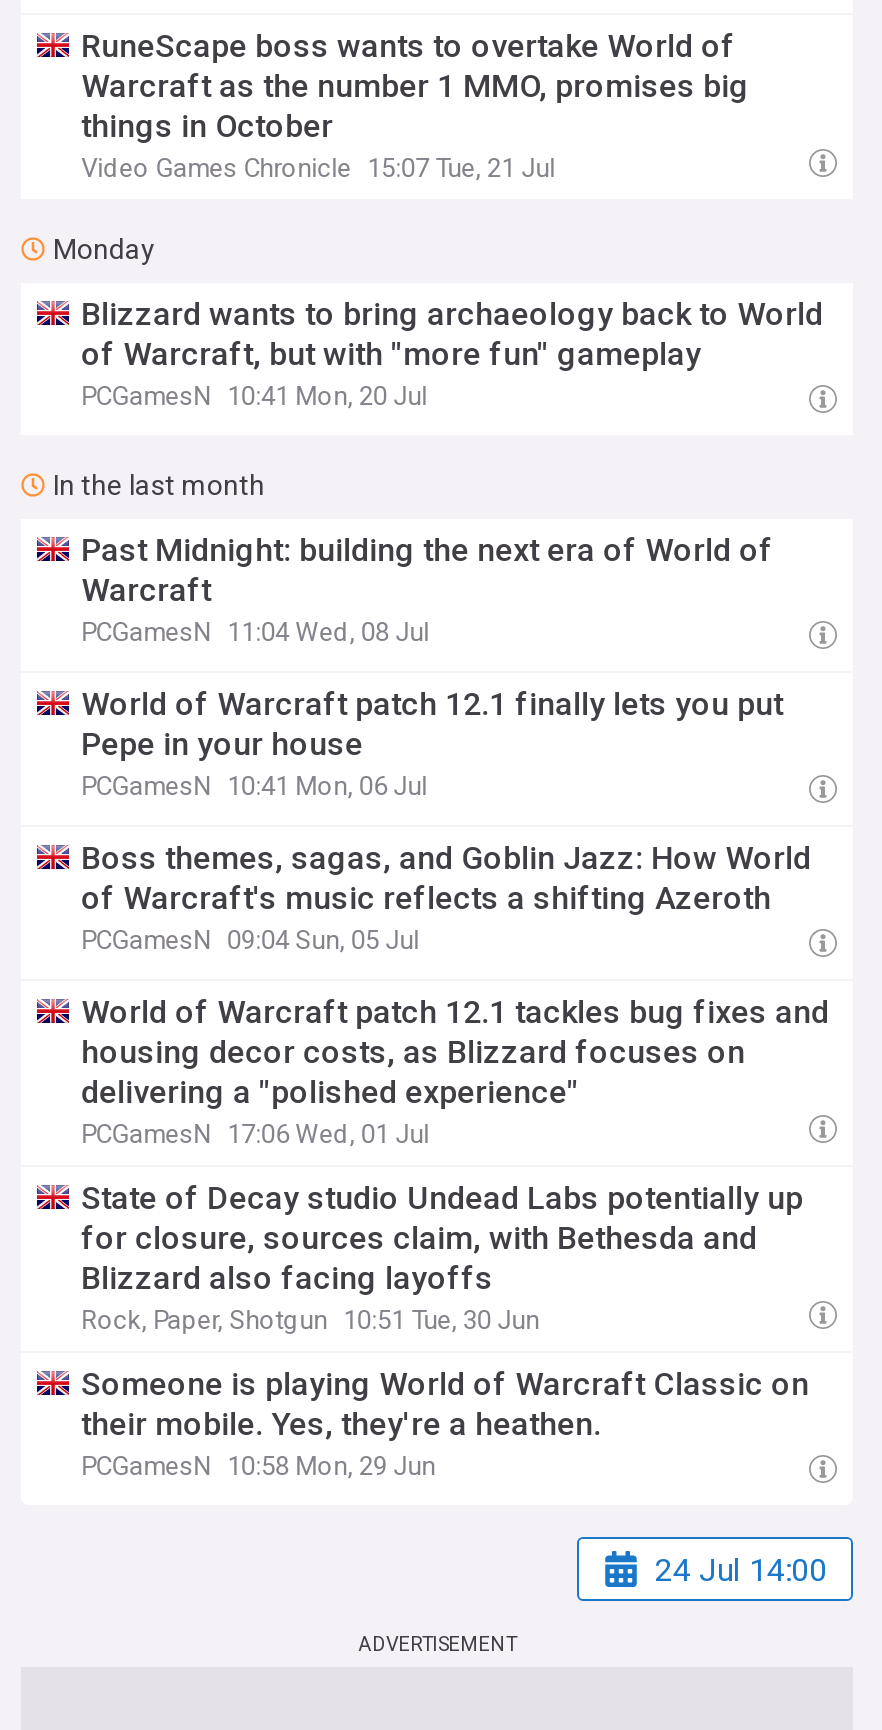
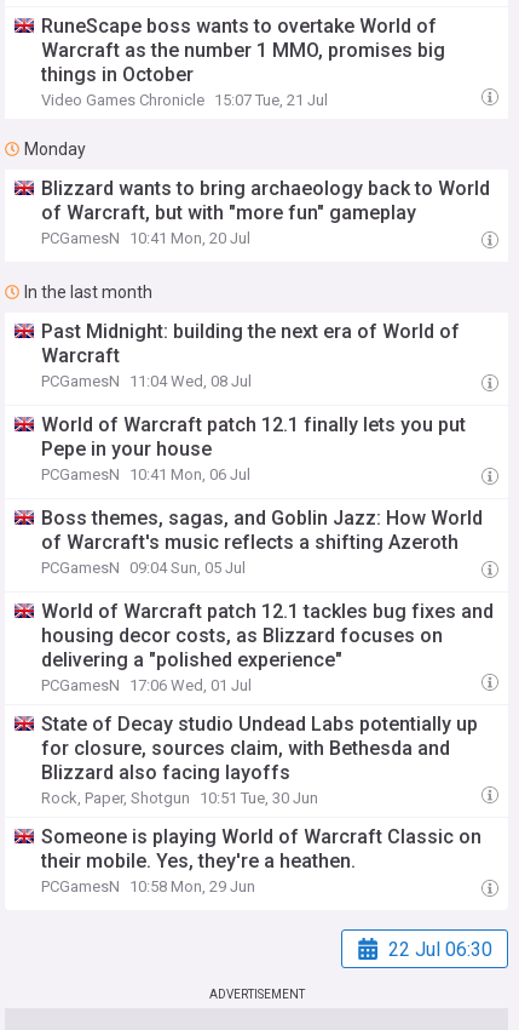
[655,1550,827,1588] 24 Jul 14:00 -> [388,937,492,960] 22 Jul 06:30

